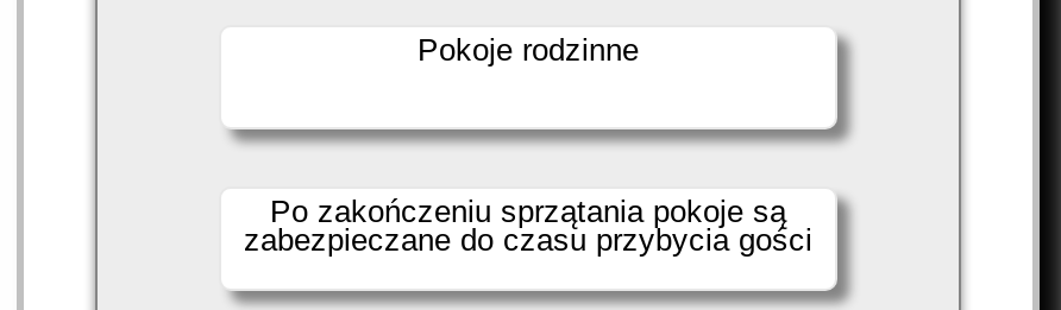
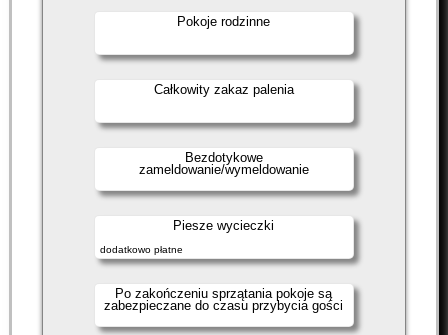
none -> [100,218,274,255] Piesze wycieczki | dodatkowo płatne
none -> [139,150,309,177] Bezdotykowe | zameldowanie/wymeldowanie
none -> [154,82,294,97] Całkowity zakaz palenia

